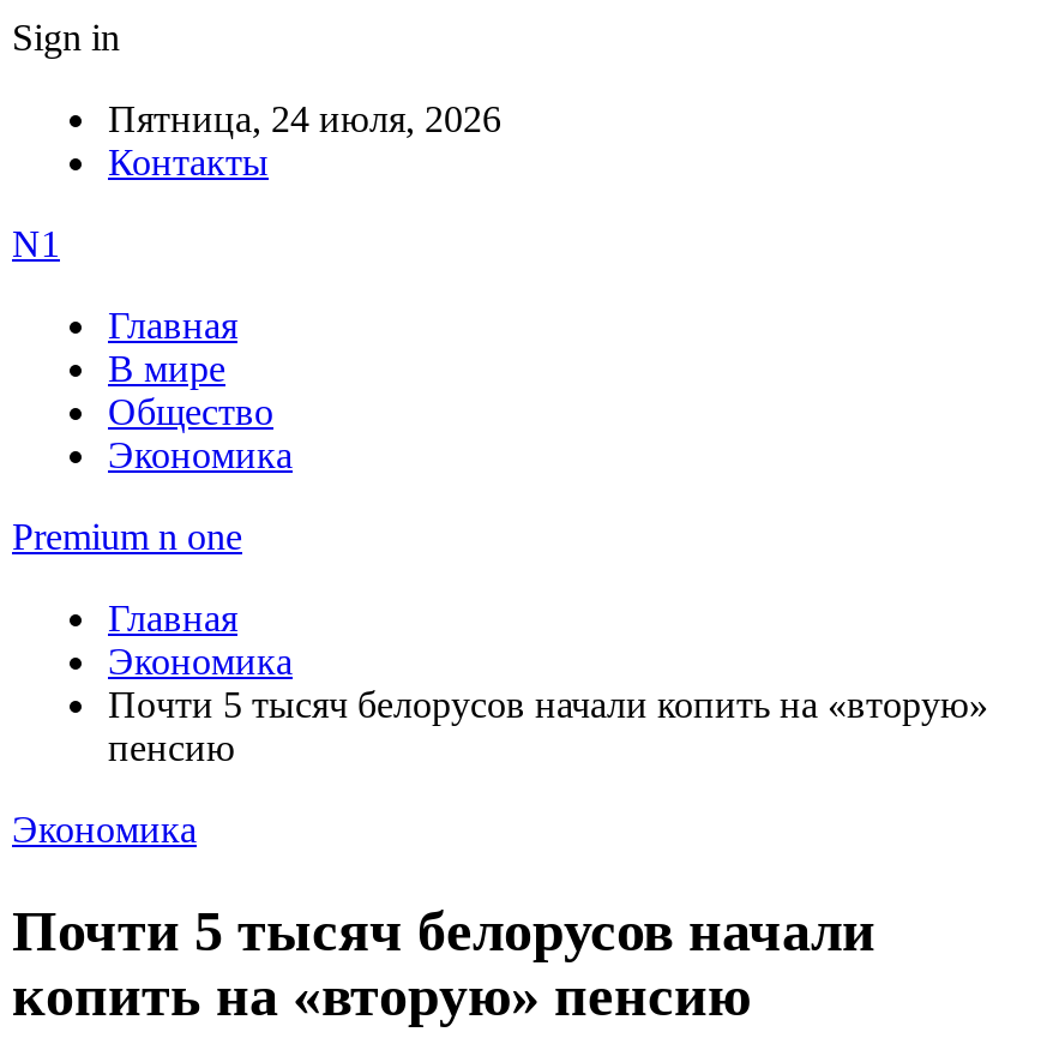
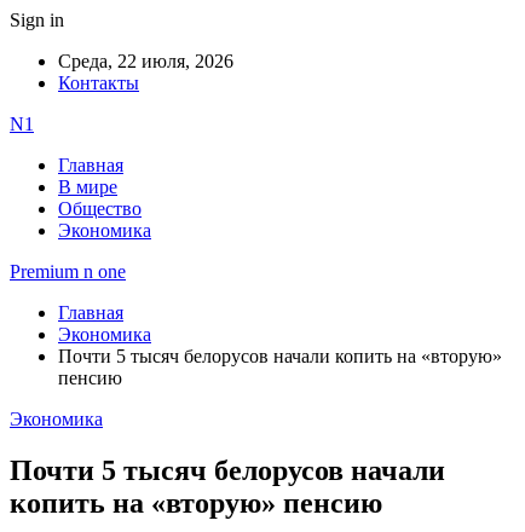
[108,98,501,139] Пятница, 24 июля, 2026 -> [58,51,233,71] Среда, 22 июля, 2026

